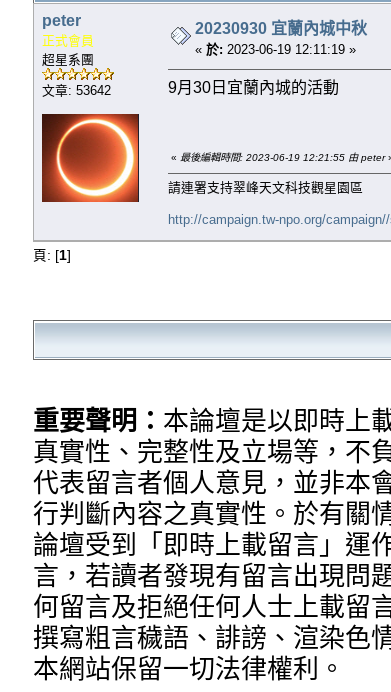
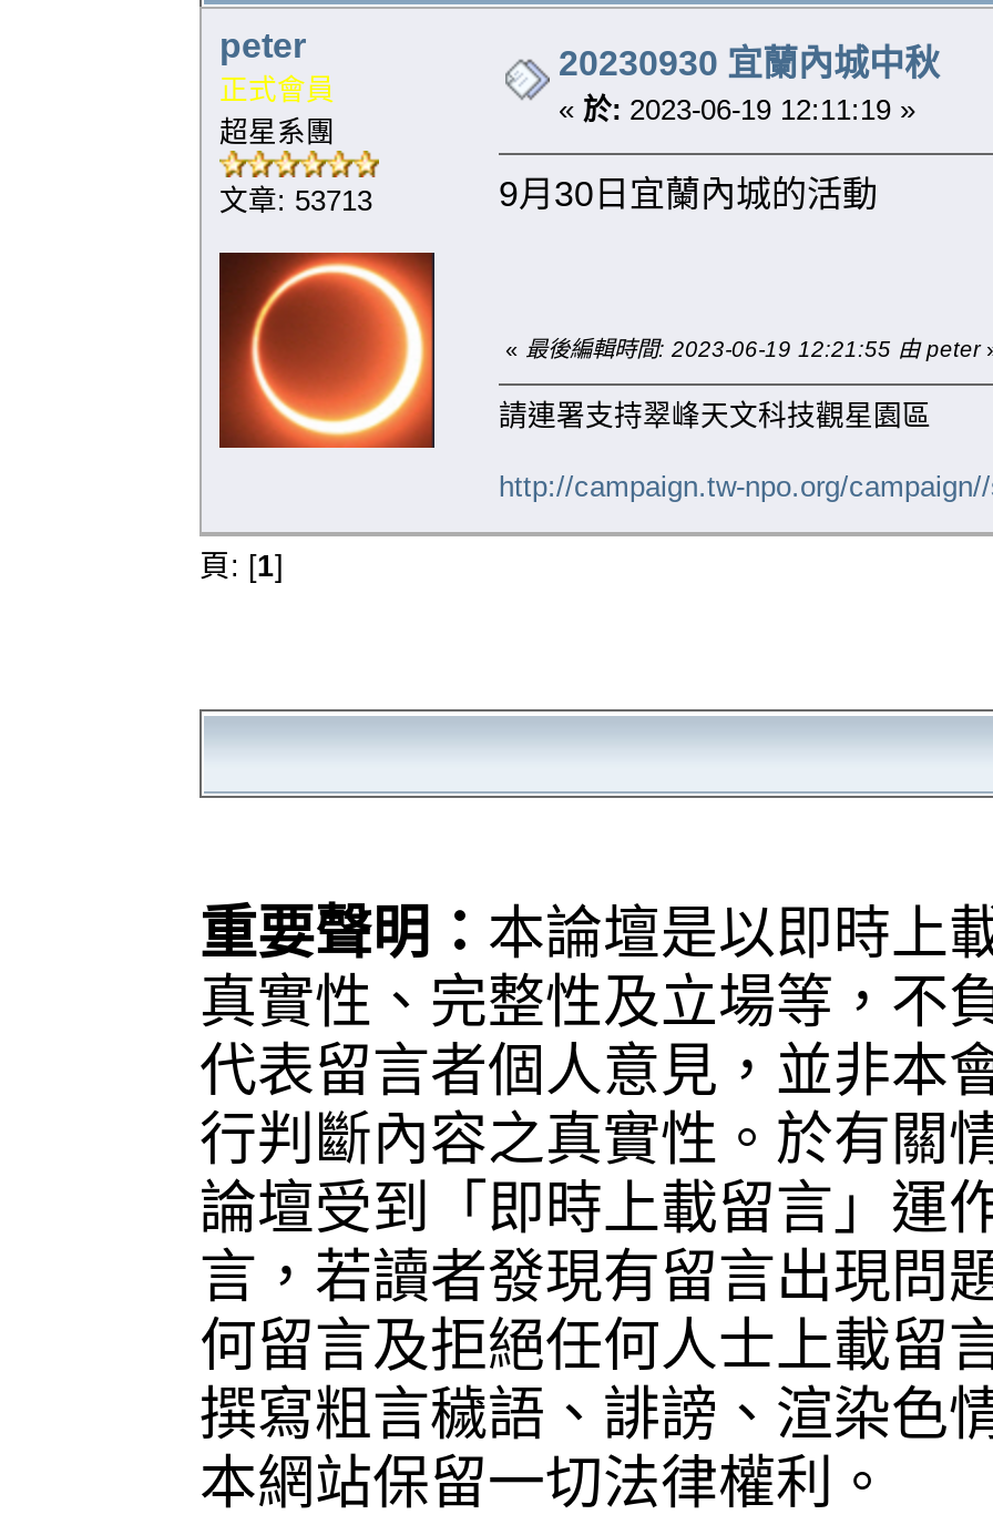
[42,83,111,98] 文章: 53642 -> [219,183,372,216] 文章: 53713

